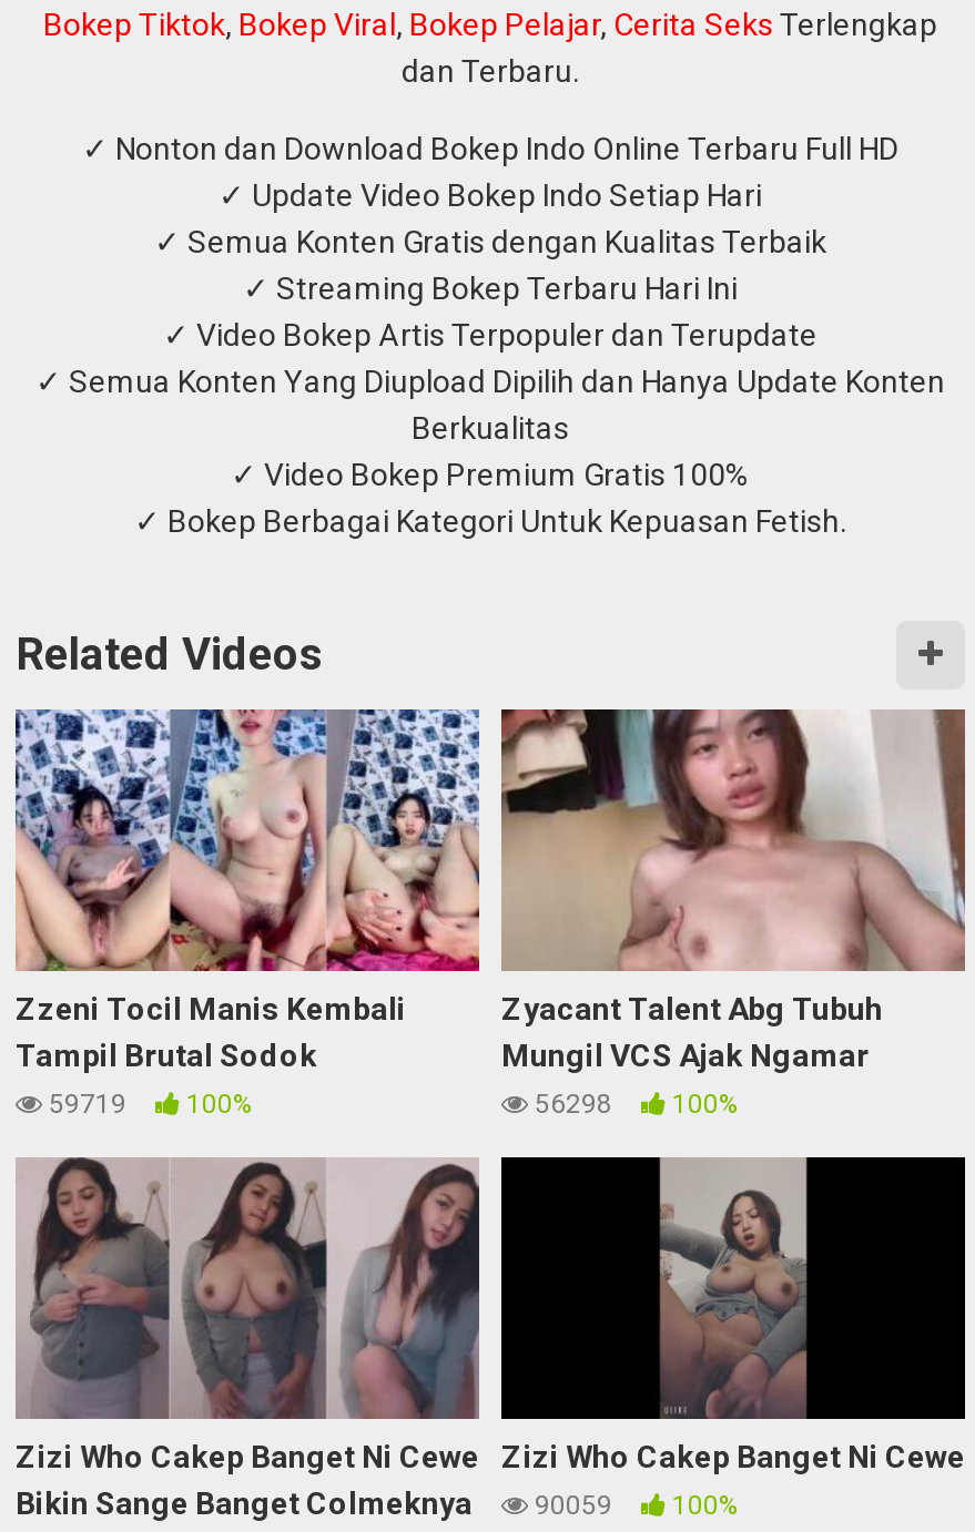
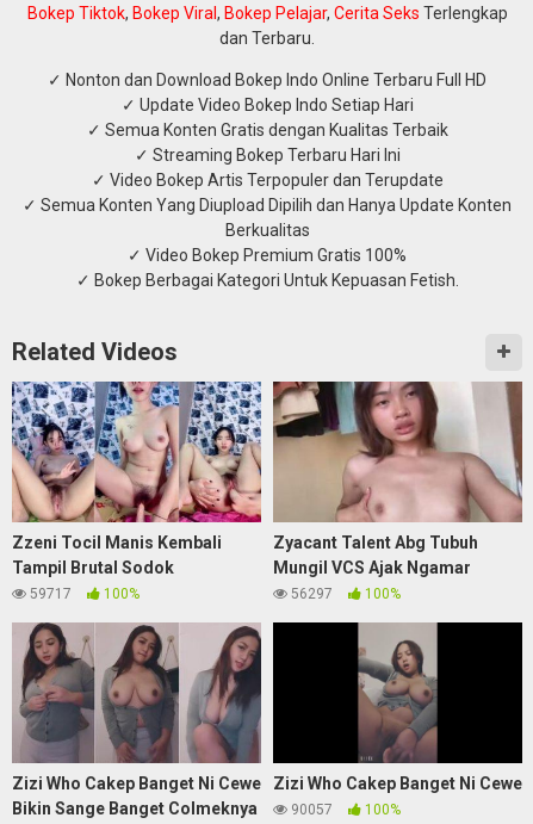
[42,1089,253,1120] 59719 100% -> [26,586,140,602] 59717 100%
[528,1089,739,1120] 56298 100% -> [287,586,401,602] 56297 100%
[16,1485,739,1521] Bikin Sange Banget Colmeknya 90059 100% -> [12,799,401,818] Bikin Sange Banget Colmeknya 90057 100%

